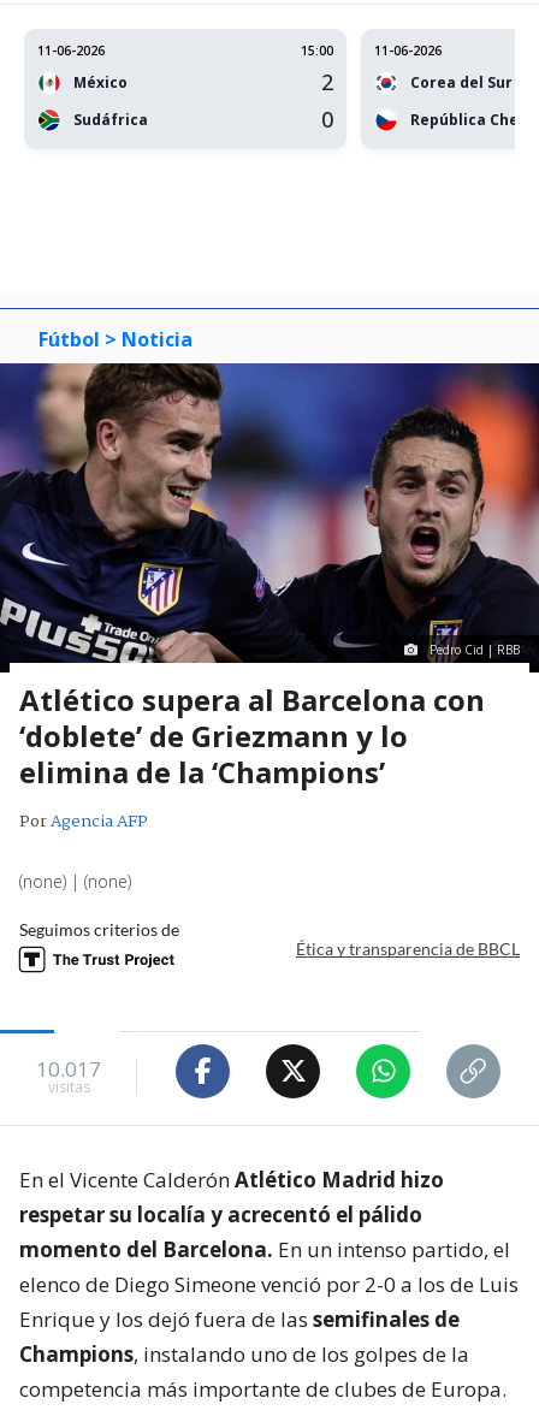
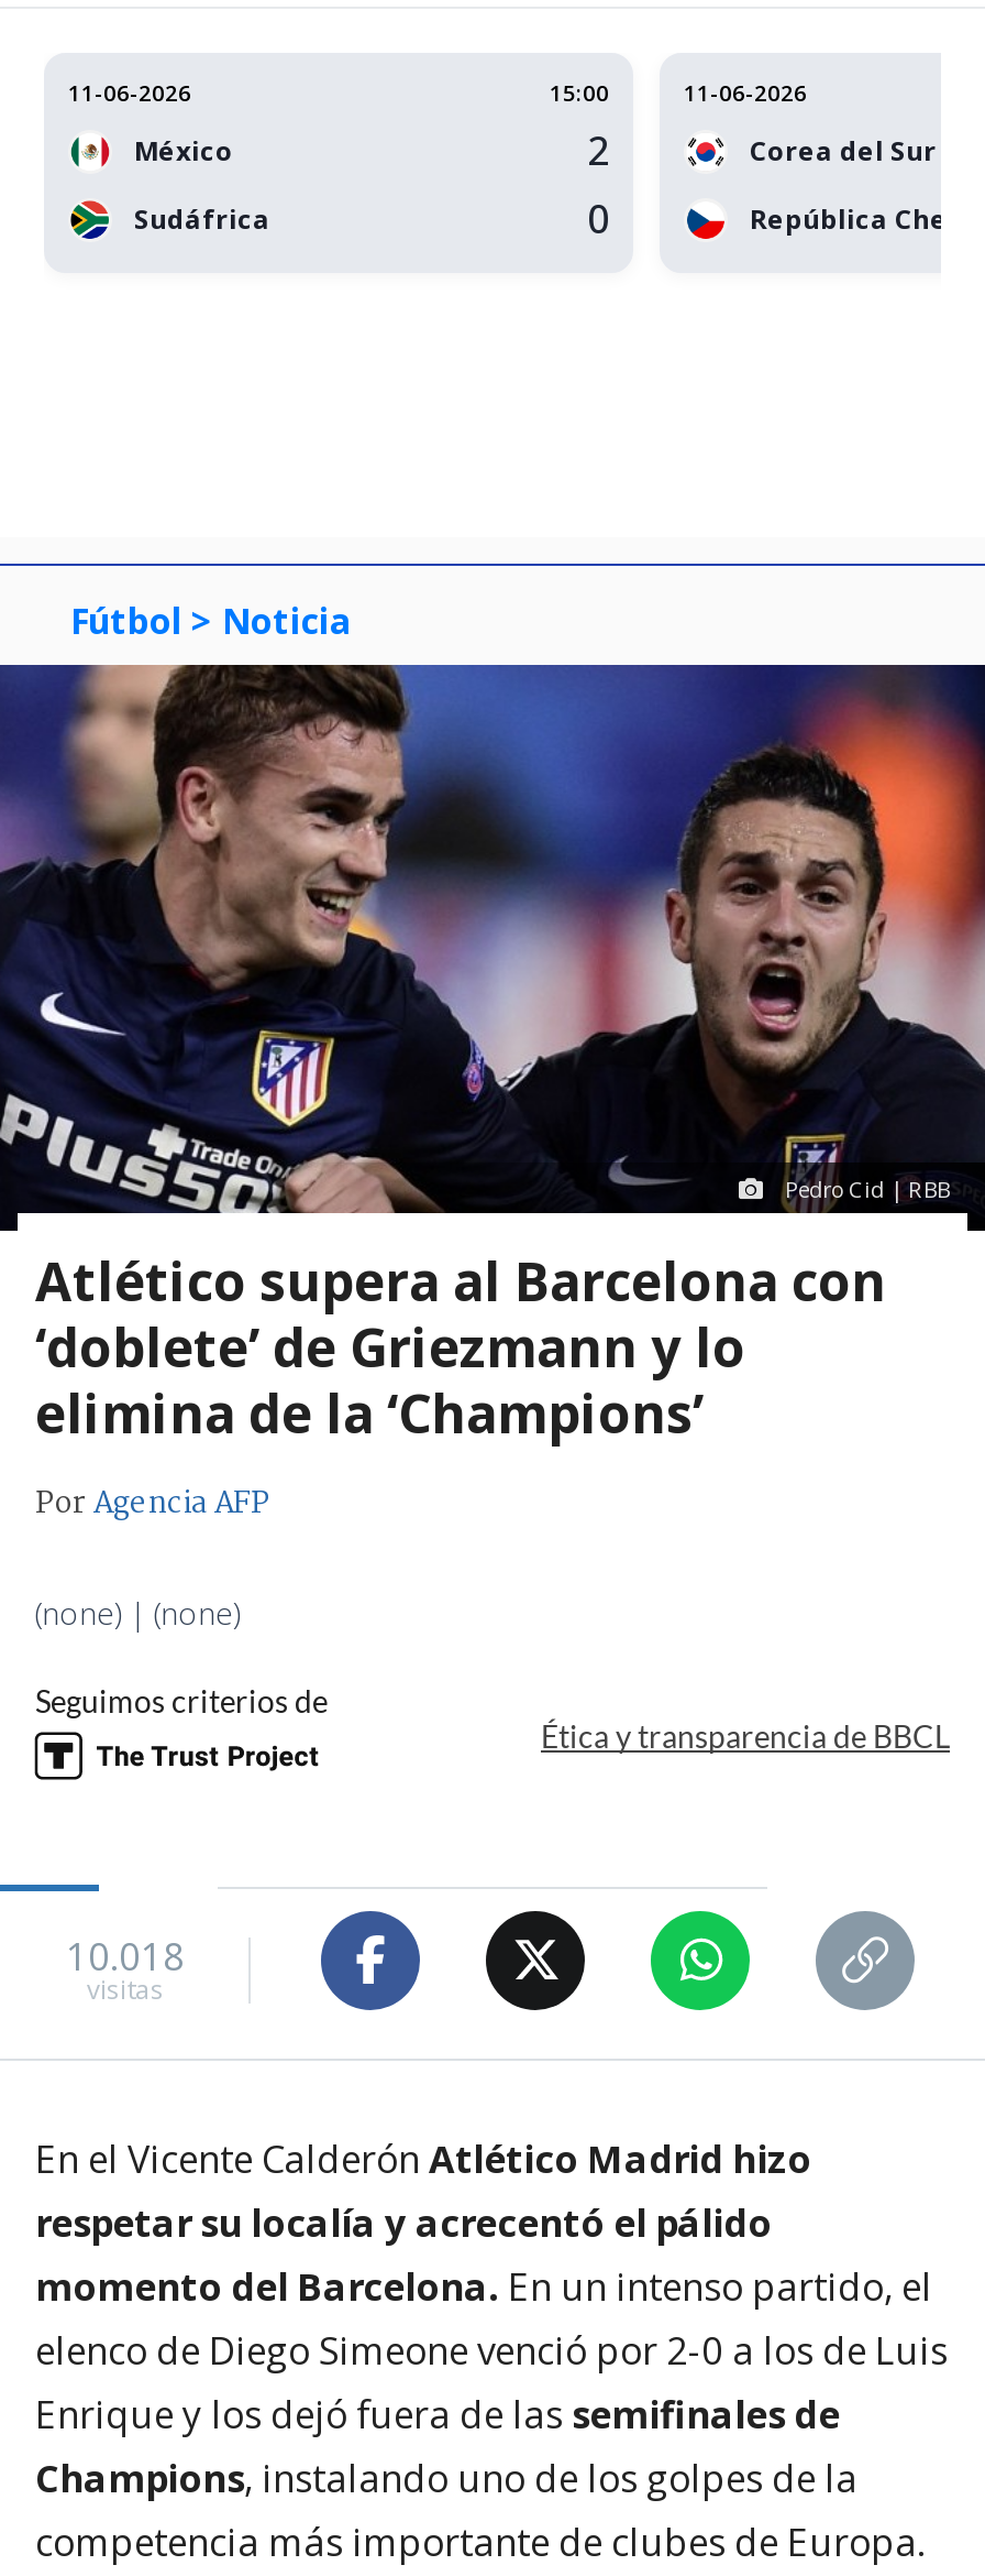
[36,1055,101,1083] 10.017 -> [66,1932,185,1982] 10.018

